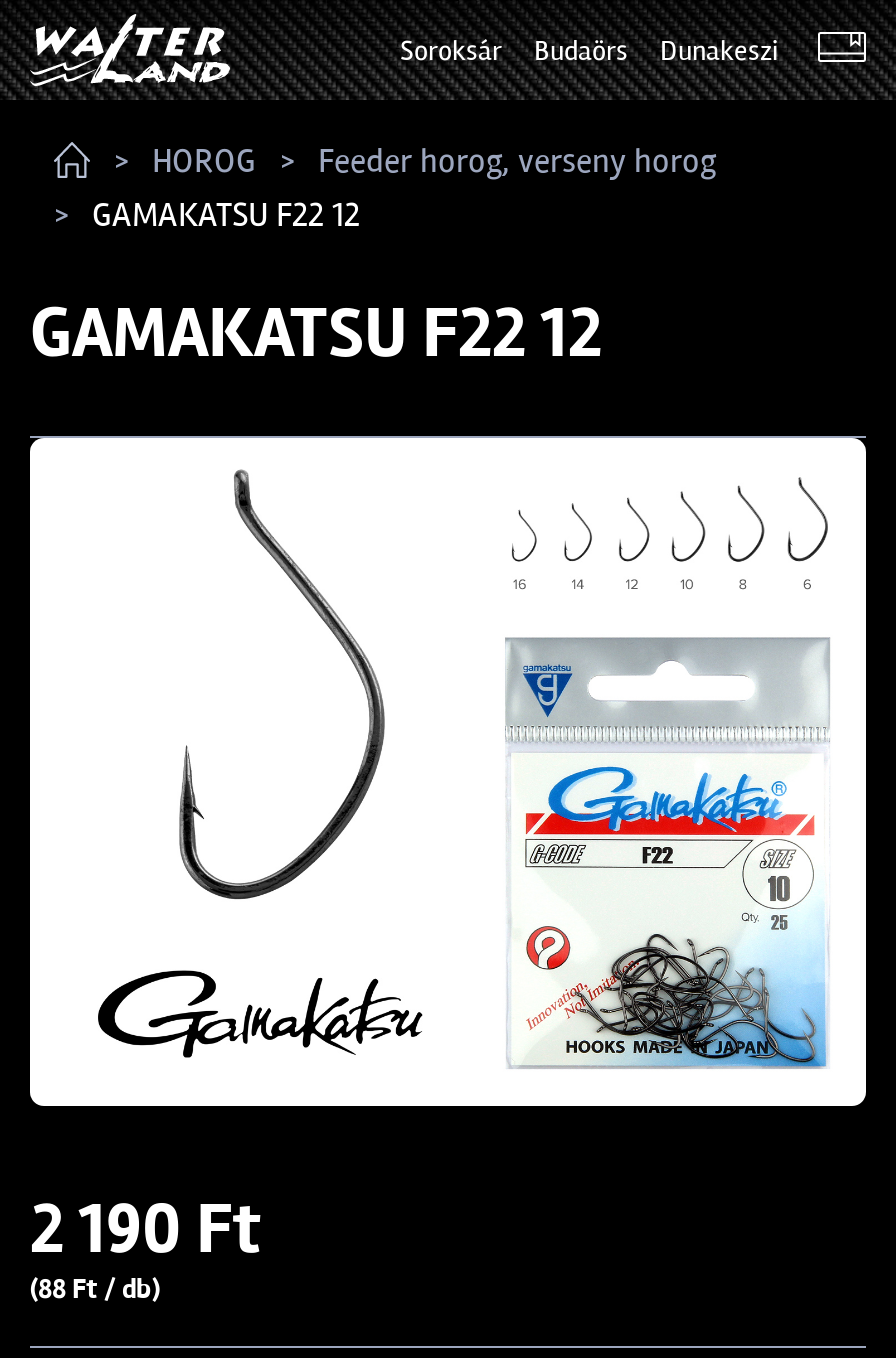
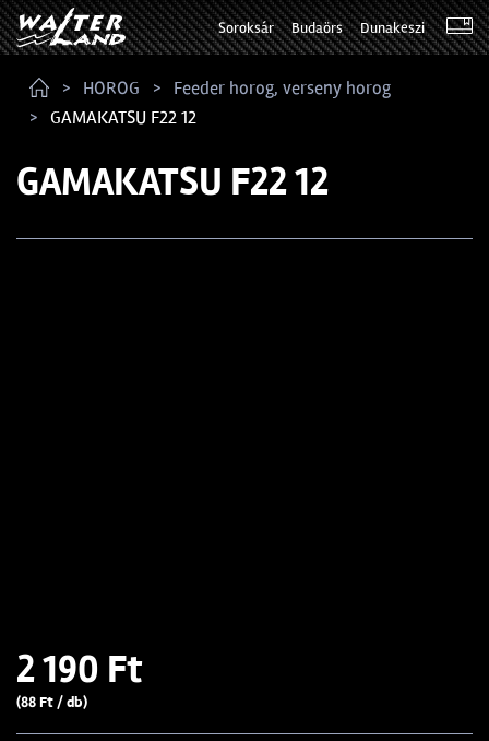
[28,436,868,1110] [image] -> none

